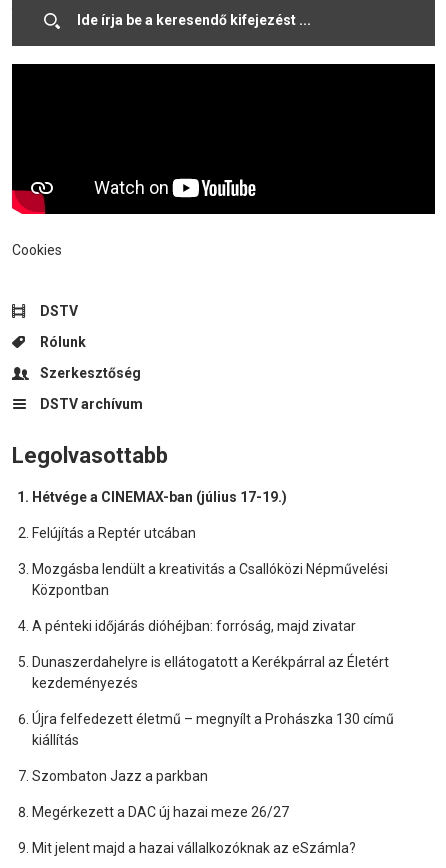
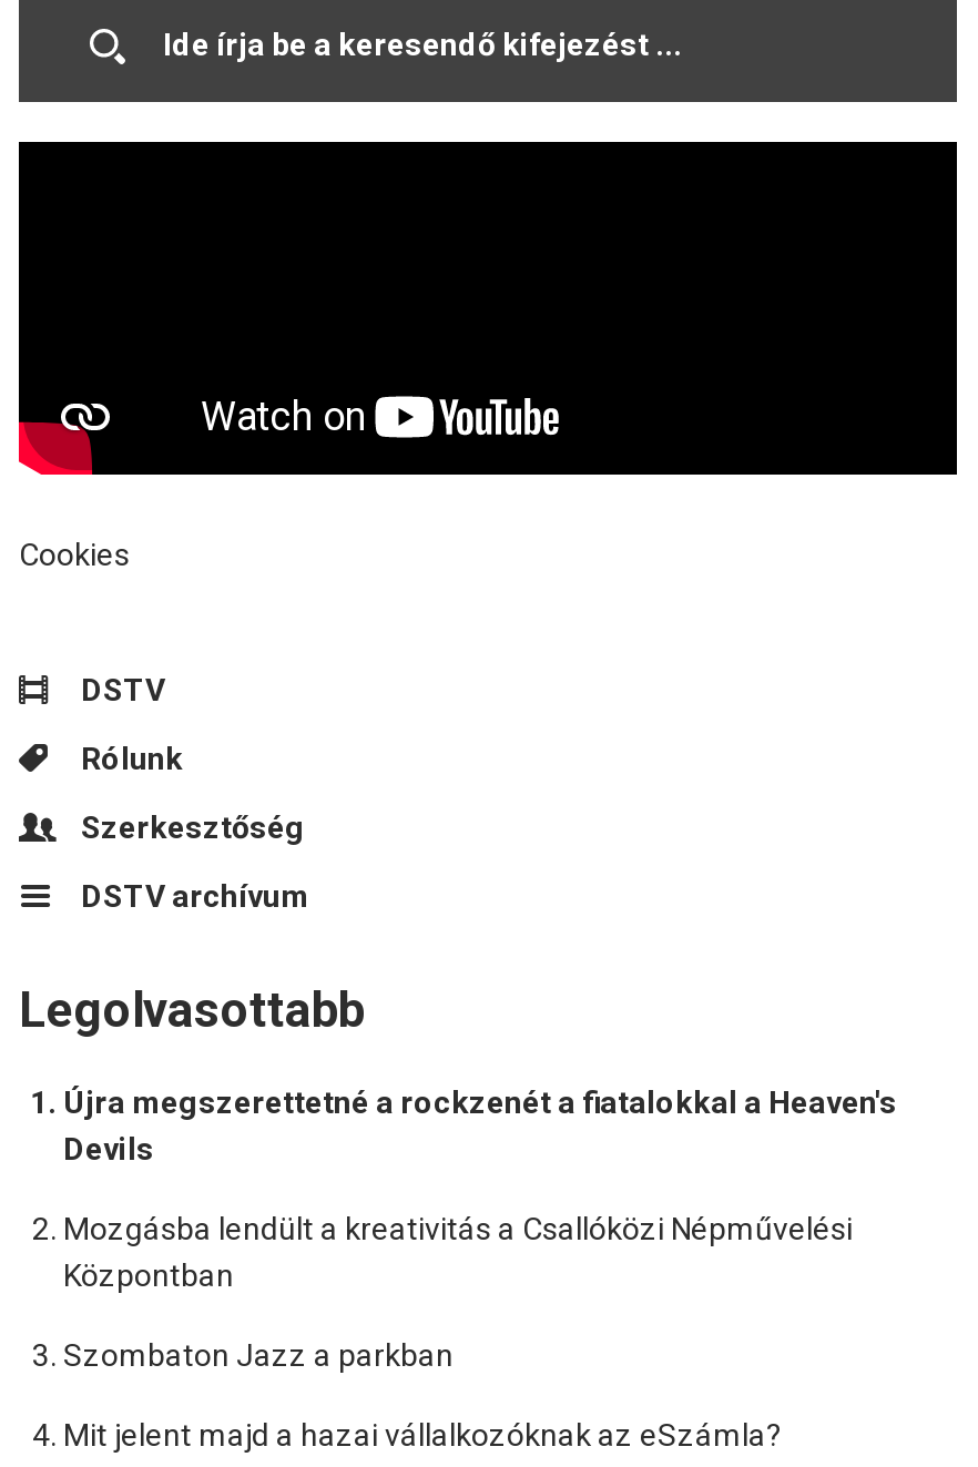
[32,489,287,541] Hétvége a CINEMAX-ban (július 17-19.) | Felújítás a Reptér utcában -> [63,1084,897,1167] Újra megszerettetné a rockzenét a fiatalokkal a Heaven's | Devils
[32,618,394,748] A pénteki időjárás dióhéjban: forróság, majd zivatar | Dunaszerdahelyre is ellátogatott a Kerékpárral az Életért | kezdeményezés | Újra felfedezett életmű – megnyílt a Prohászka 130 című | kiállítás -> none
[32,804,289,820] Megérkezett a DAC új hazai meze 26/27 -> none

